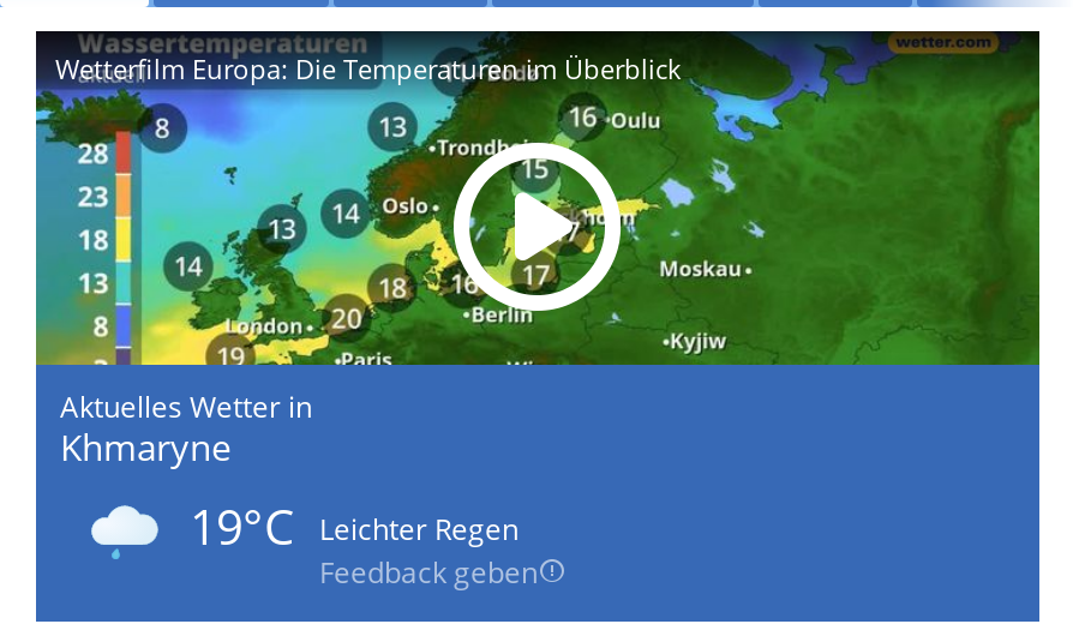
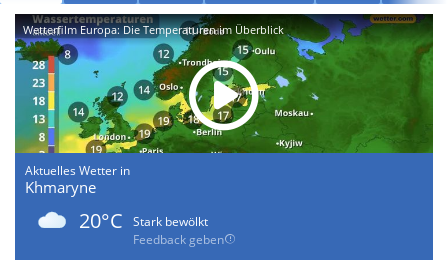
[190,495,518,560] 19°C Leichter Regen -> [79,207,208,234] 20°C Stark bewölkt

